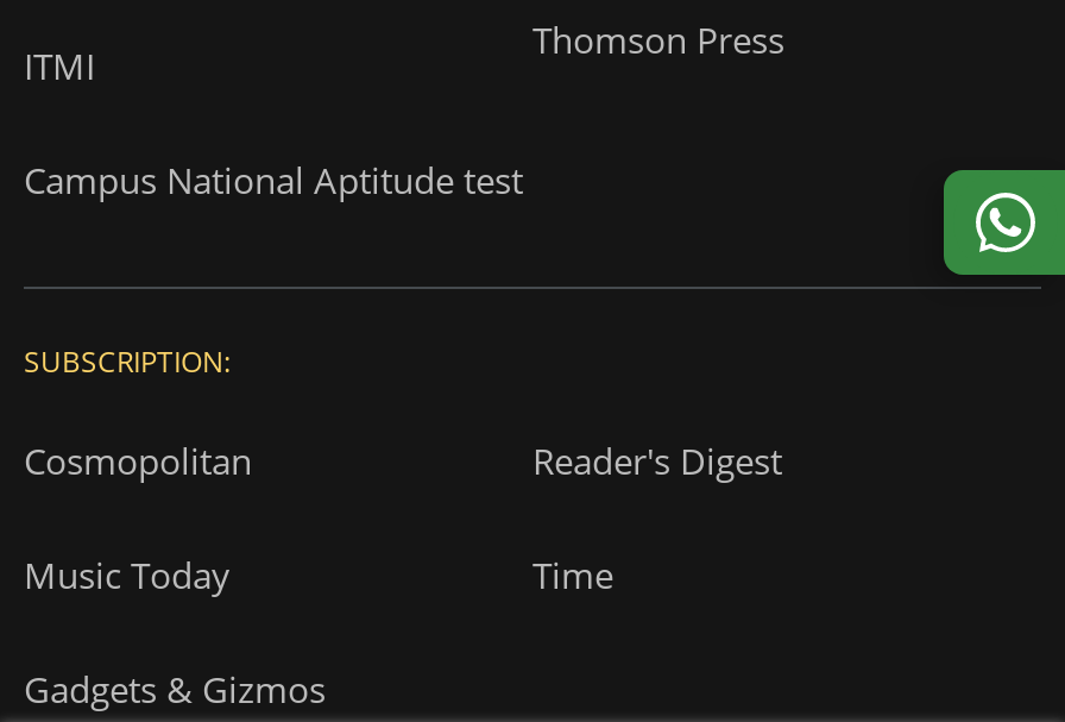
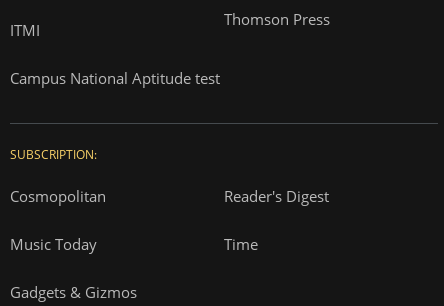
[941,168,1058,277] [image] -> none

